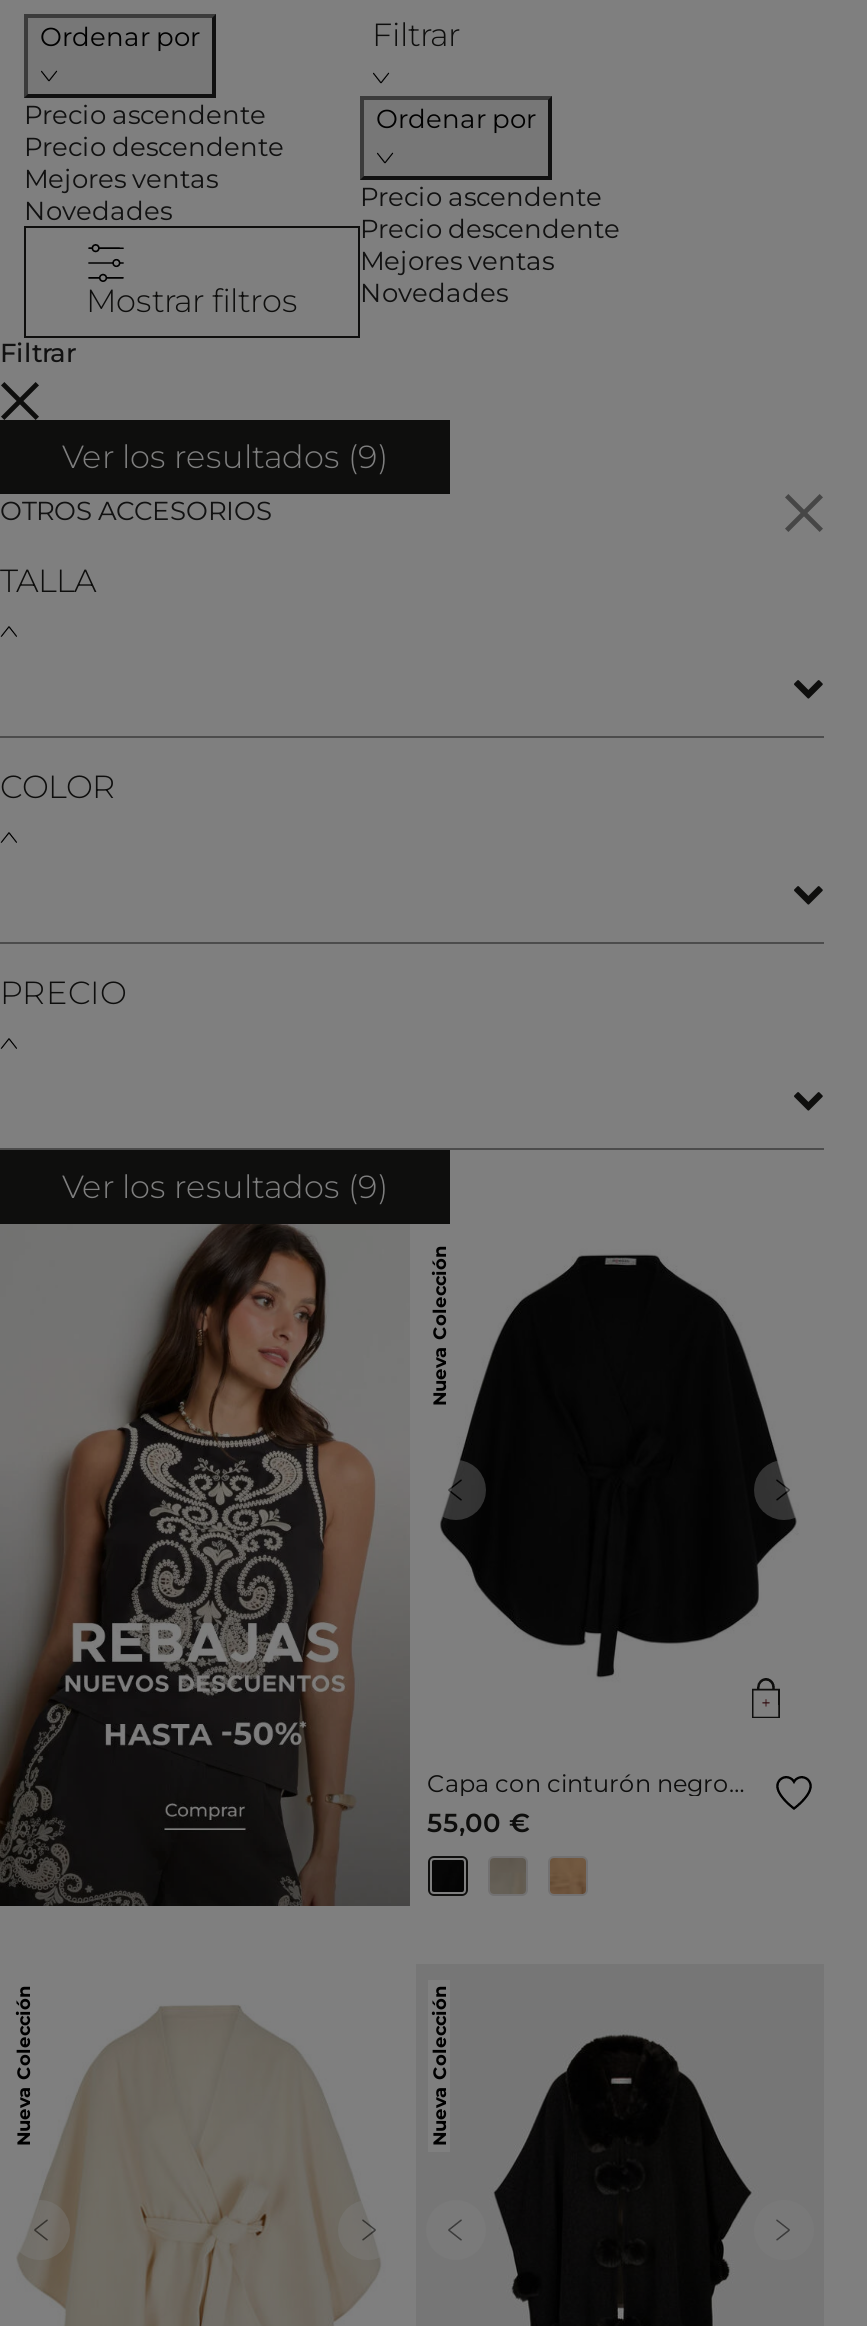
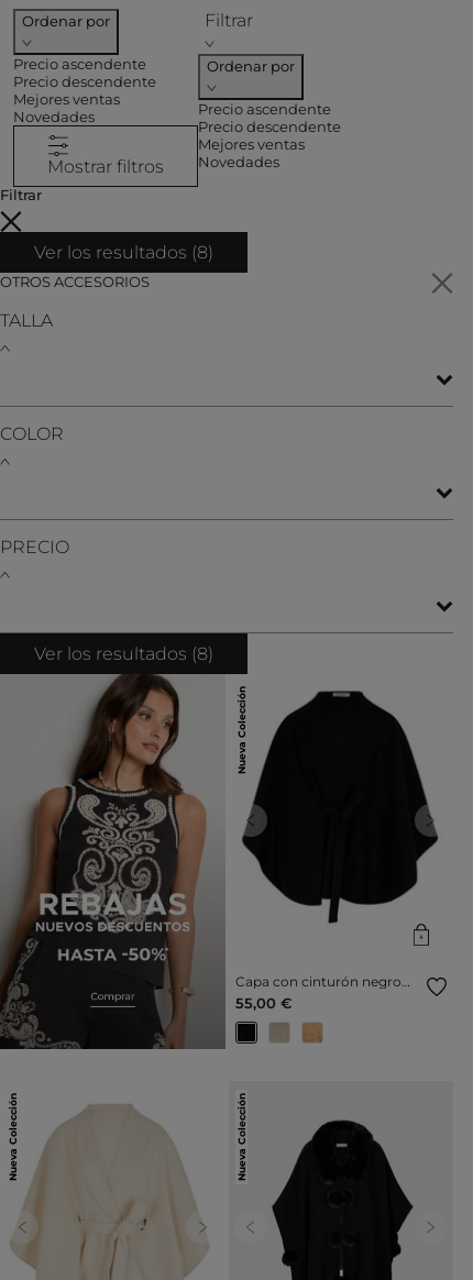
[62,438,388,476] Ver los resultados (9) -> [34,242,213,263] Ver los resultados (8)
[62,1168,388,1206] Ver los resultados (9) -> [34,643,213,664] Ver los resultados (8)

